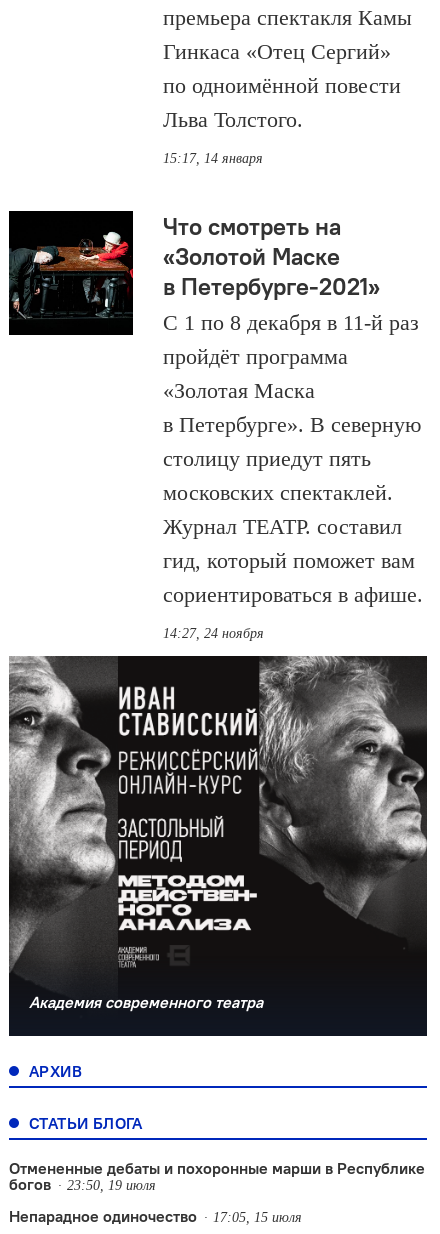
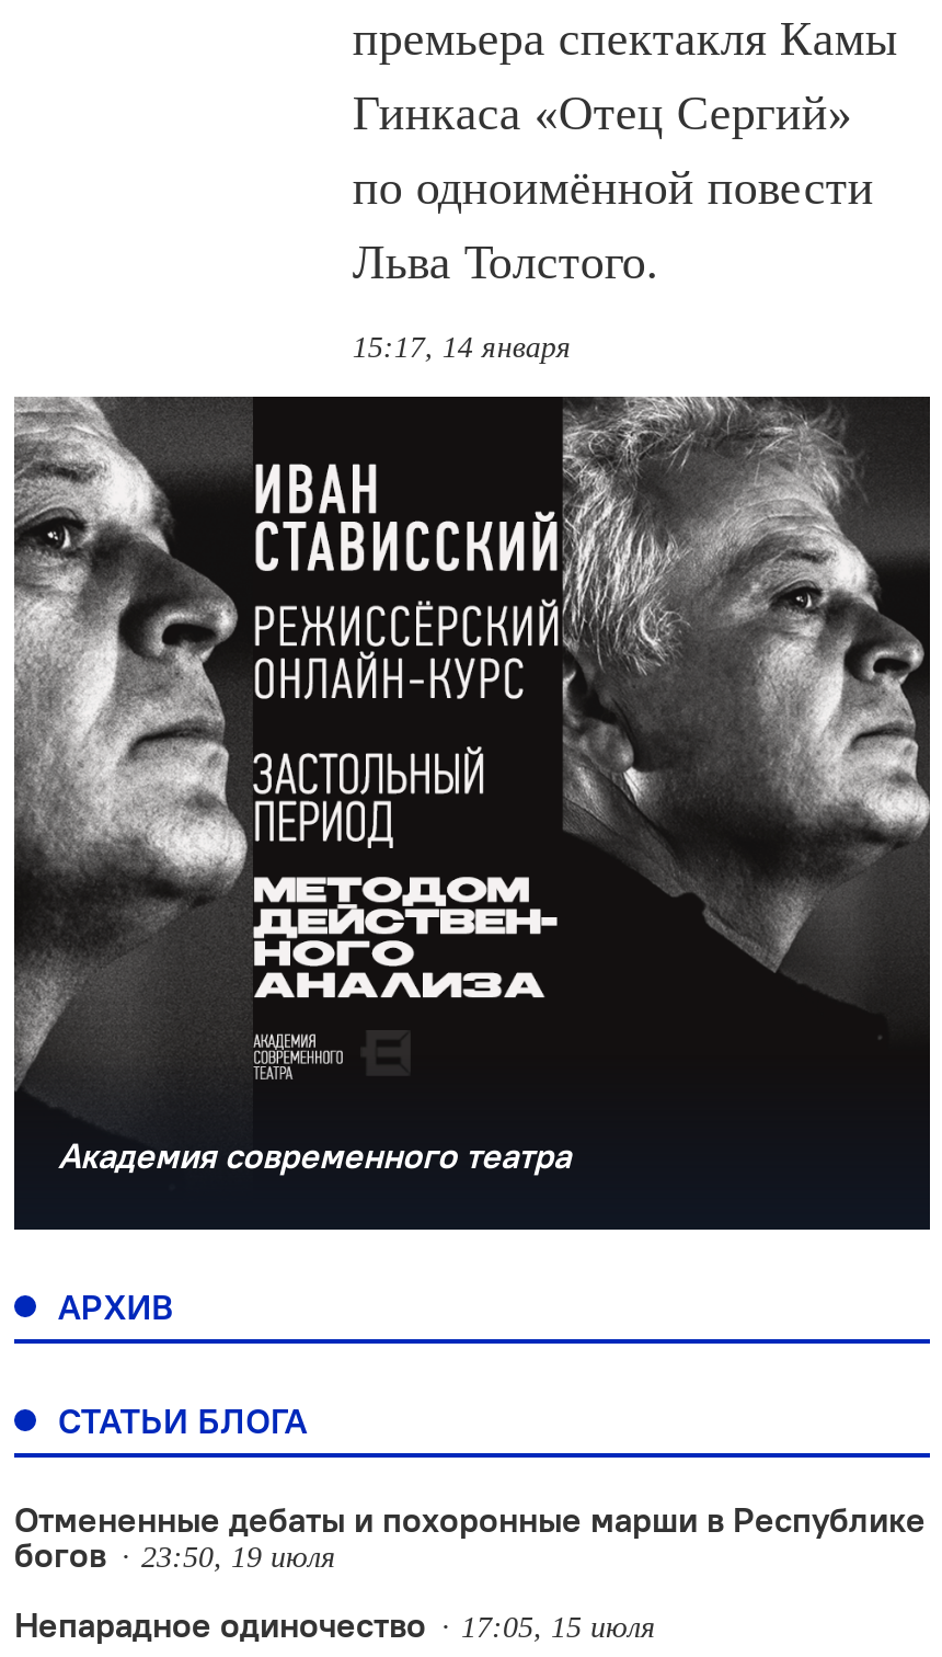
[9,210,423,641] [image] | Что смотреть на | «Золотой Маске | в Петербурге-2021» | С 1 по 8 декабря в 11-й раз | пройдёт программа | «Золотая Маска | в Петербурге». В северную | столицу приедут пять | московских спектаклей. | Журнал ТЕАТР. составил | гид, который поможет вам | сориентироваться в афише. | 14:27, 24 ноября -> none

